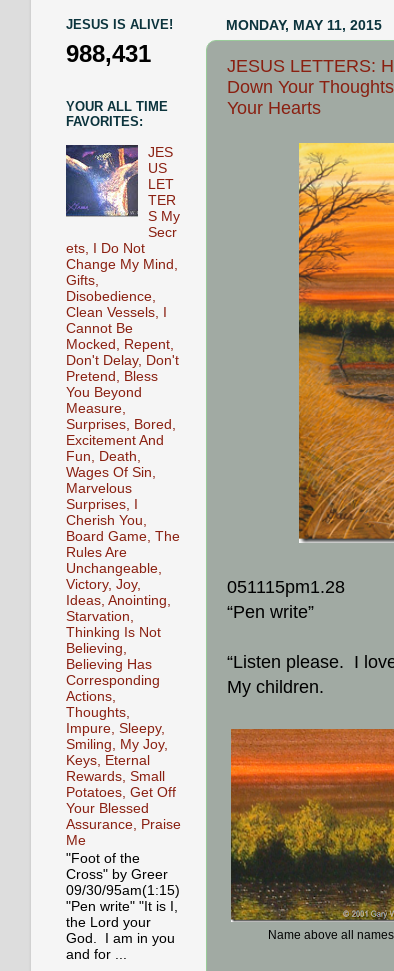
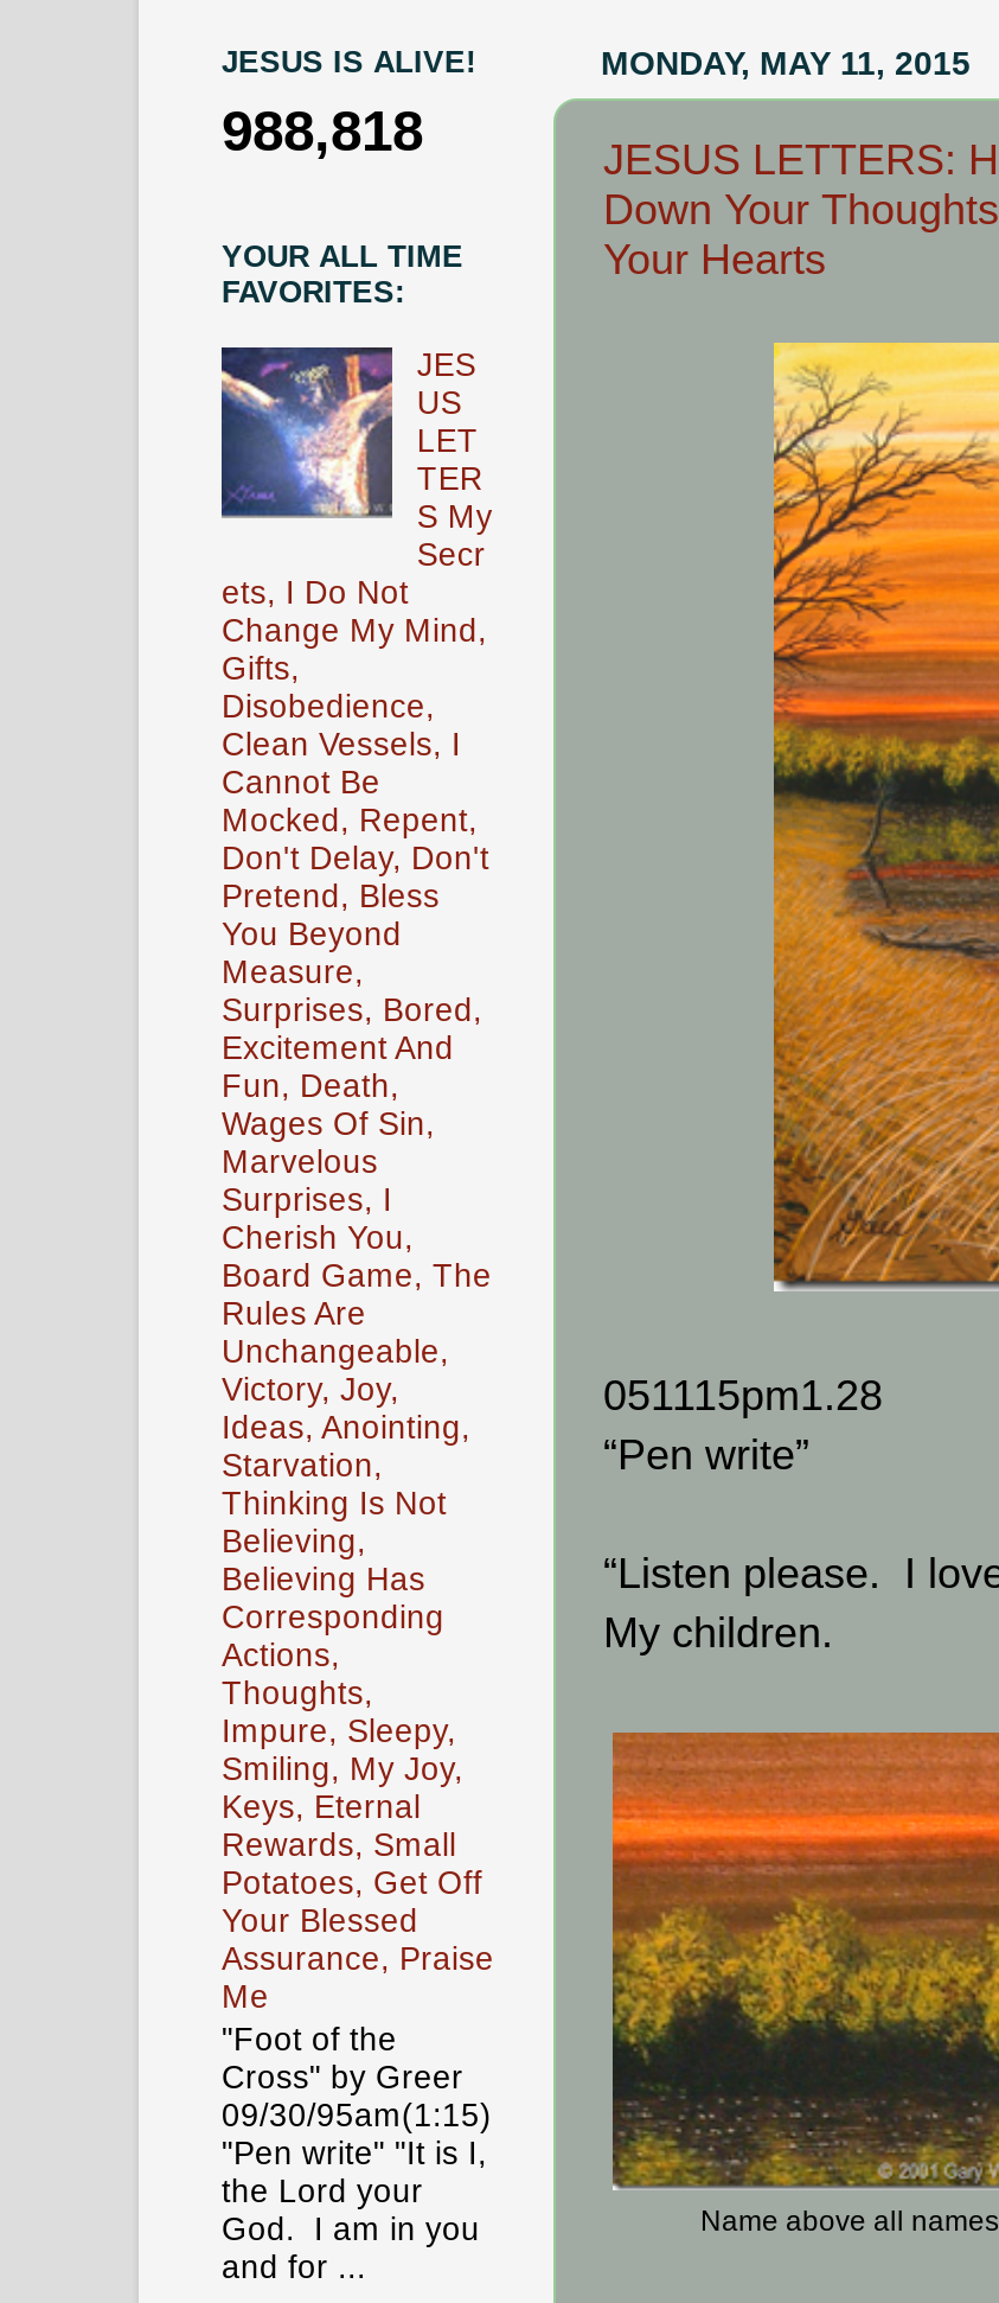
[66,40,151,67] 988,431 -> [222,98,423,162] 988,818

